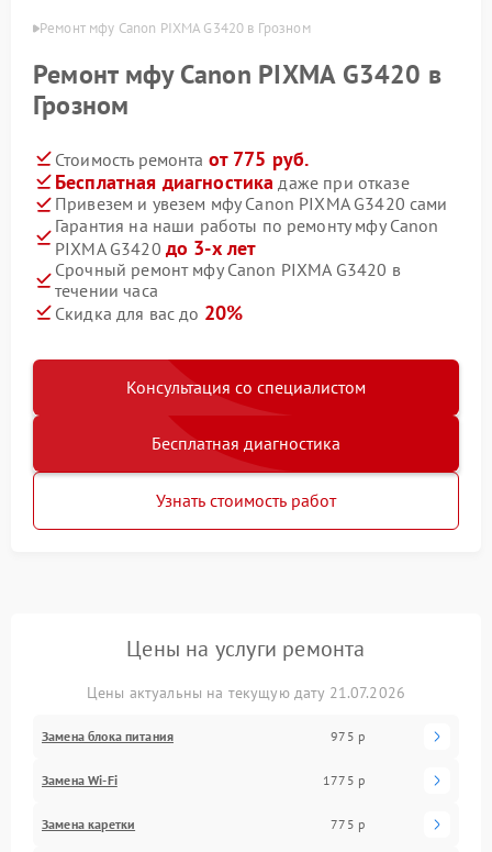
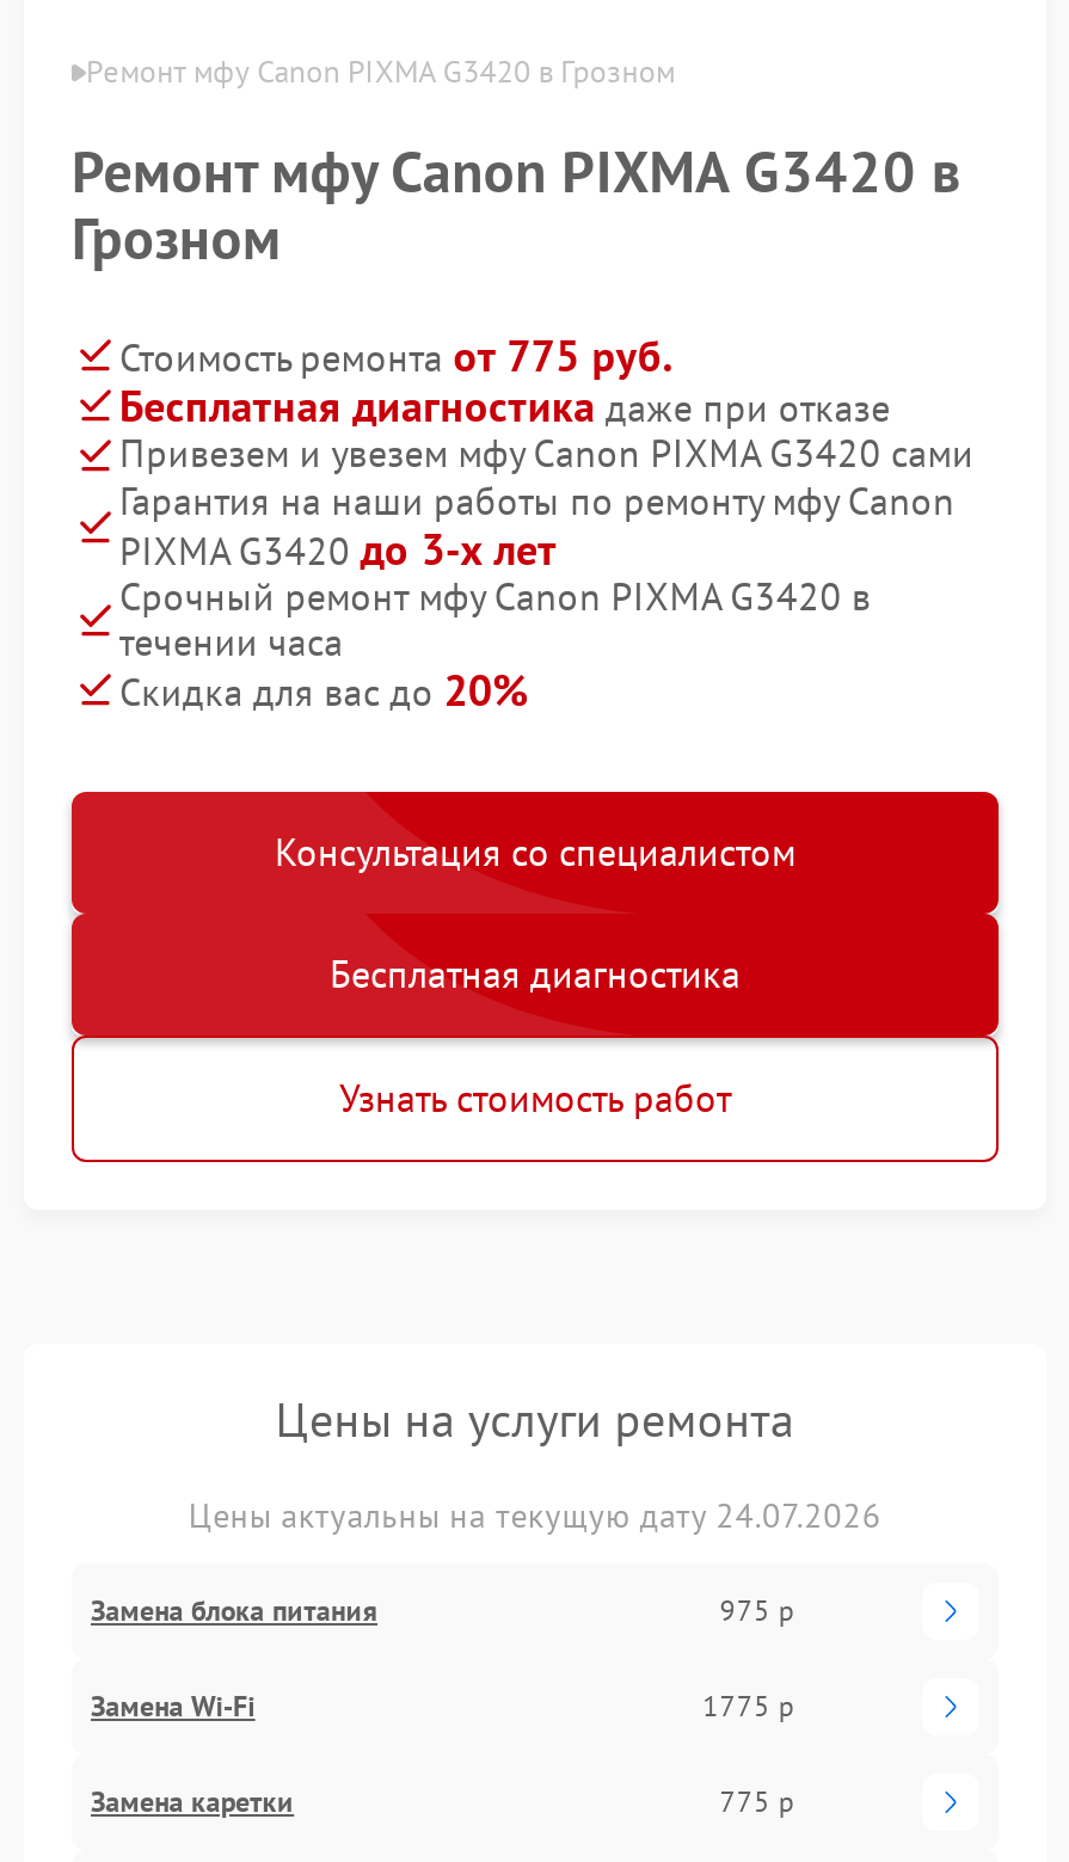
[87,682,405,702] Цены актуальны на текущую дату 21.07.2026 -> [188,1494,882,1537] Цены актуальны на текущую дату 24.07.2026

